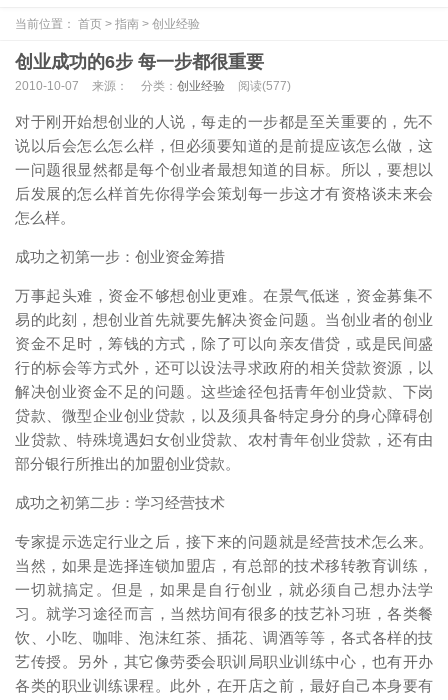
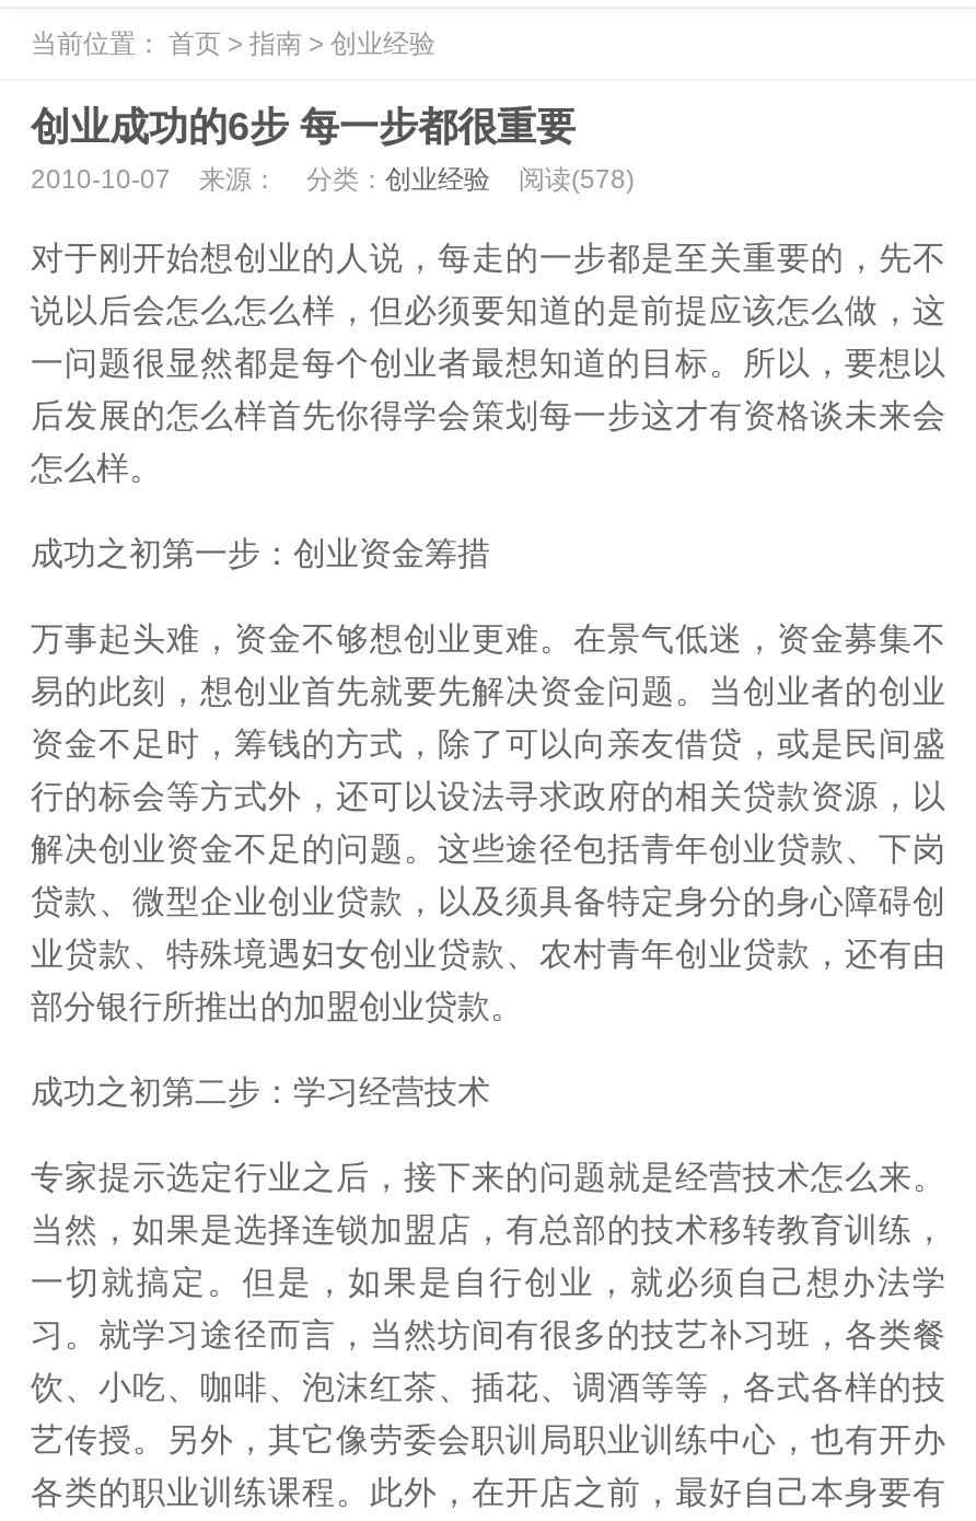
[15,79,291,93] 2010-10-07 来源： 分类：创业经验 阅读(577) -> [31,164,635,195] 2010-10-07 来源： 分类：创业经验 阅读(578)

